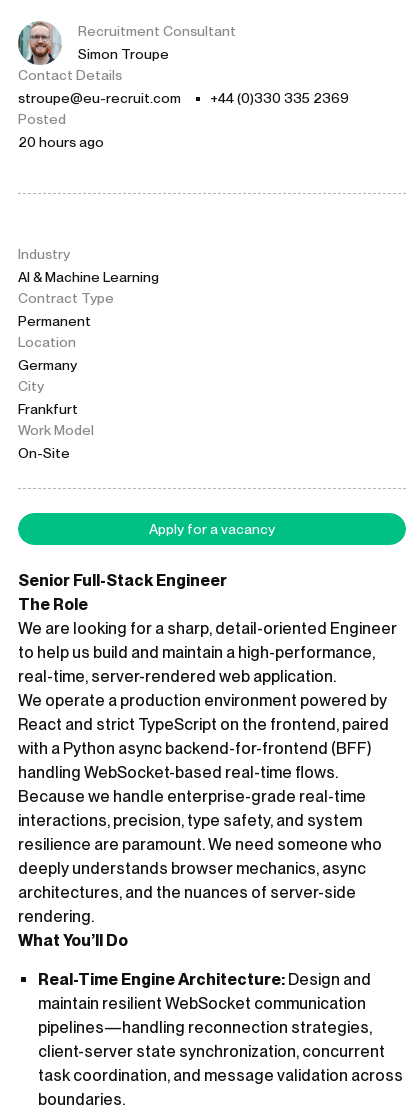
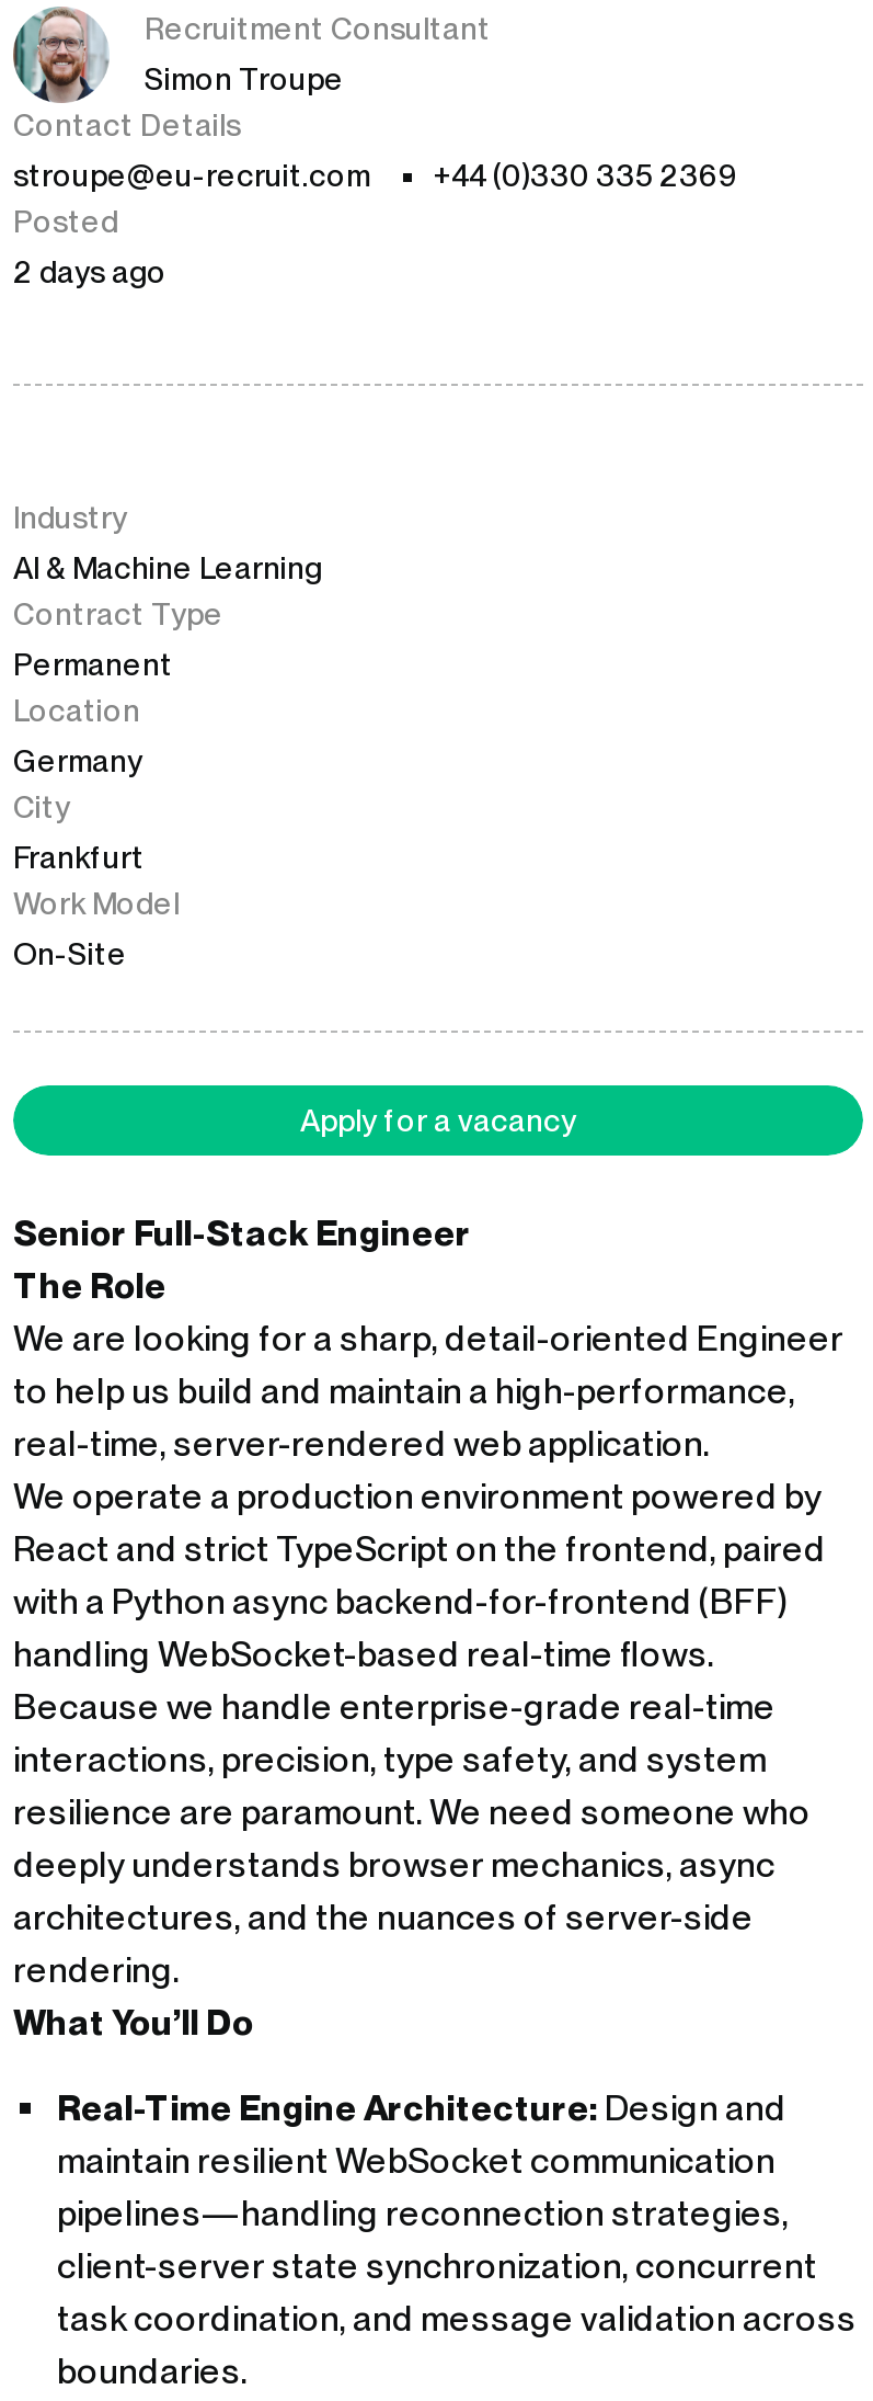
[18,134,104,150] 20 hours ago -> [13,254,166,289] 2 days ago

